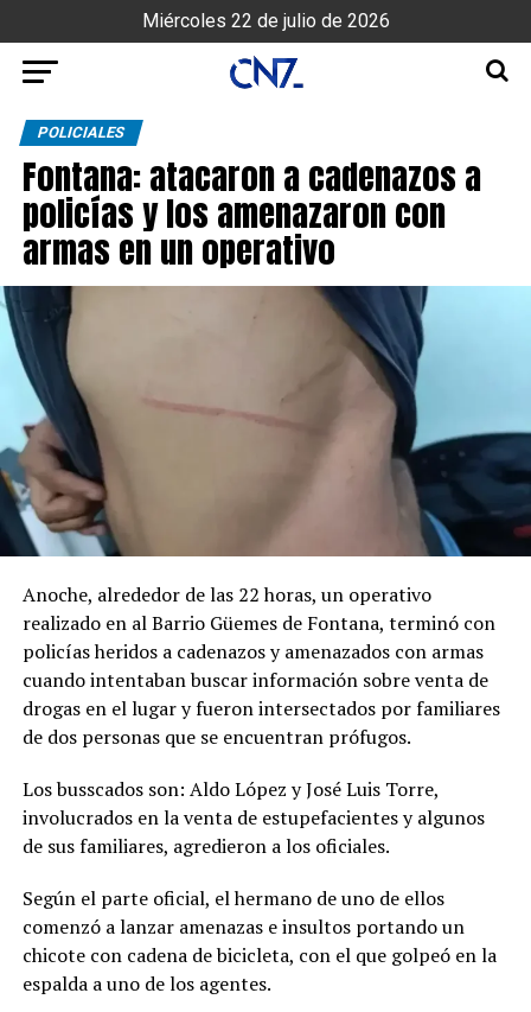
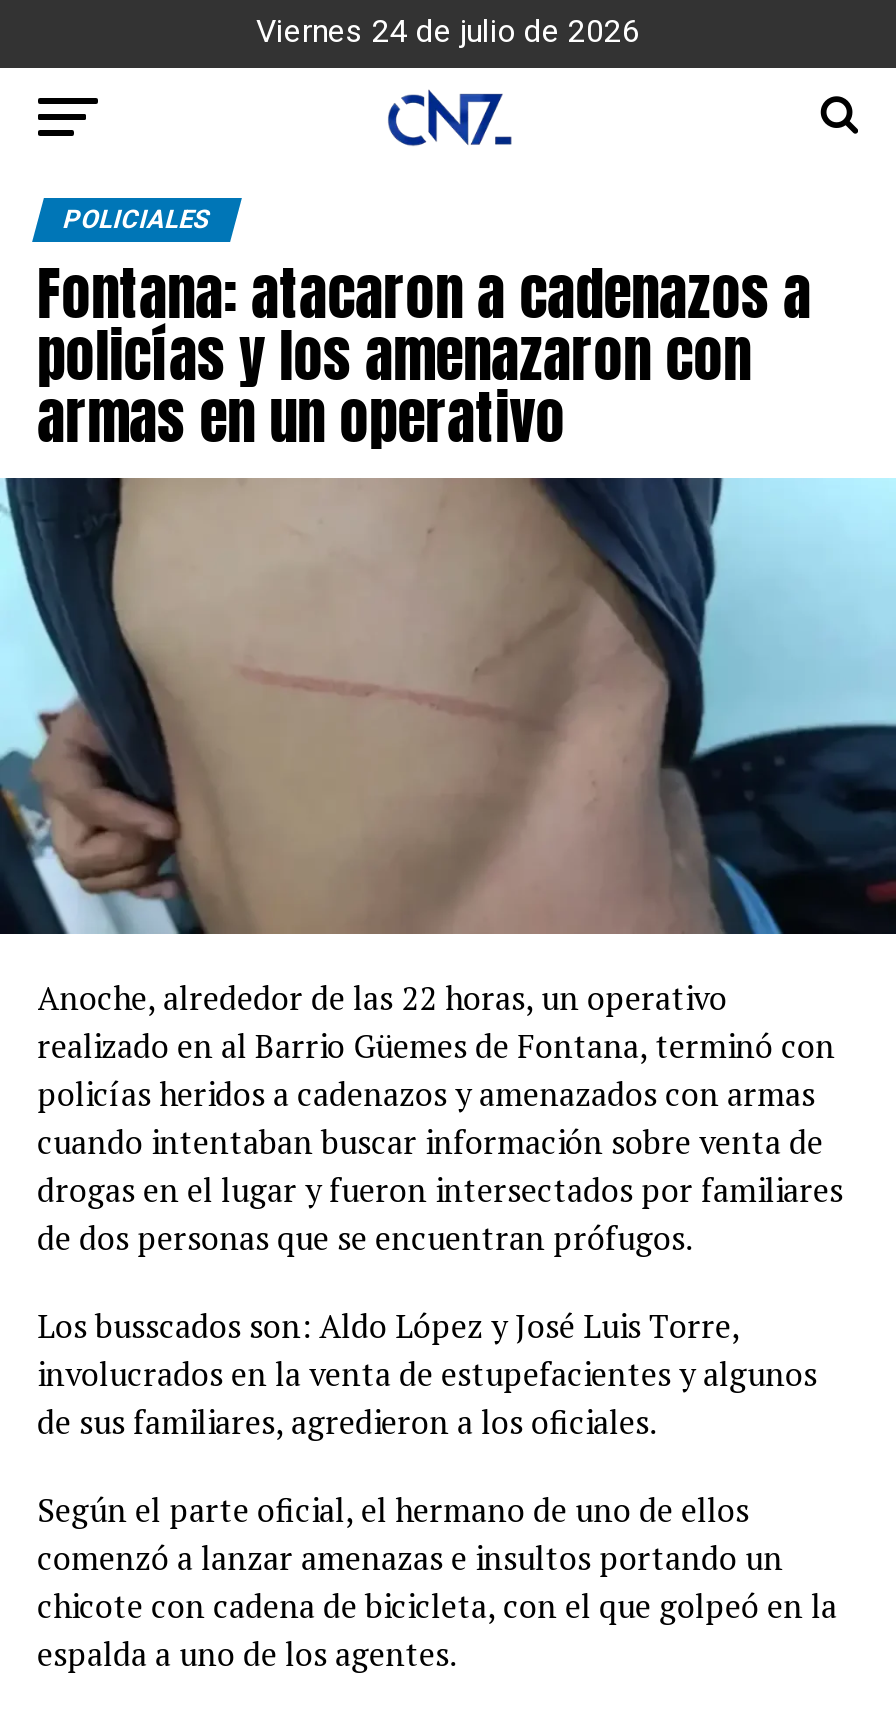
[142,9,389,32] Miércoles 22 de julio de 2026 -> [256,12,640,50] Viernes 24 de julio de 2026

